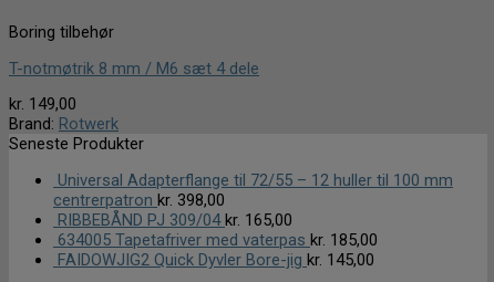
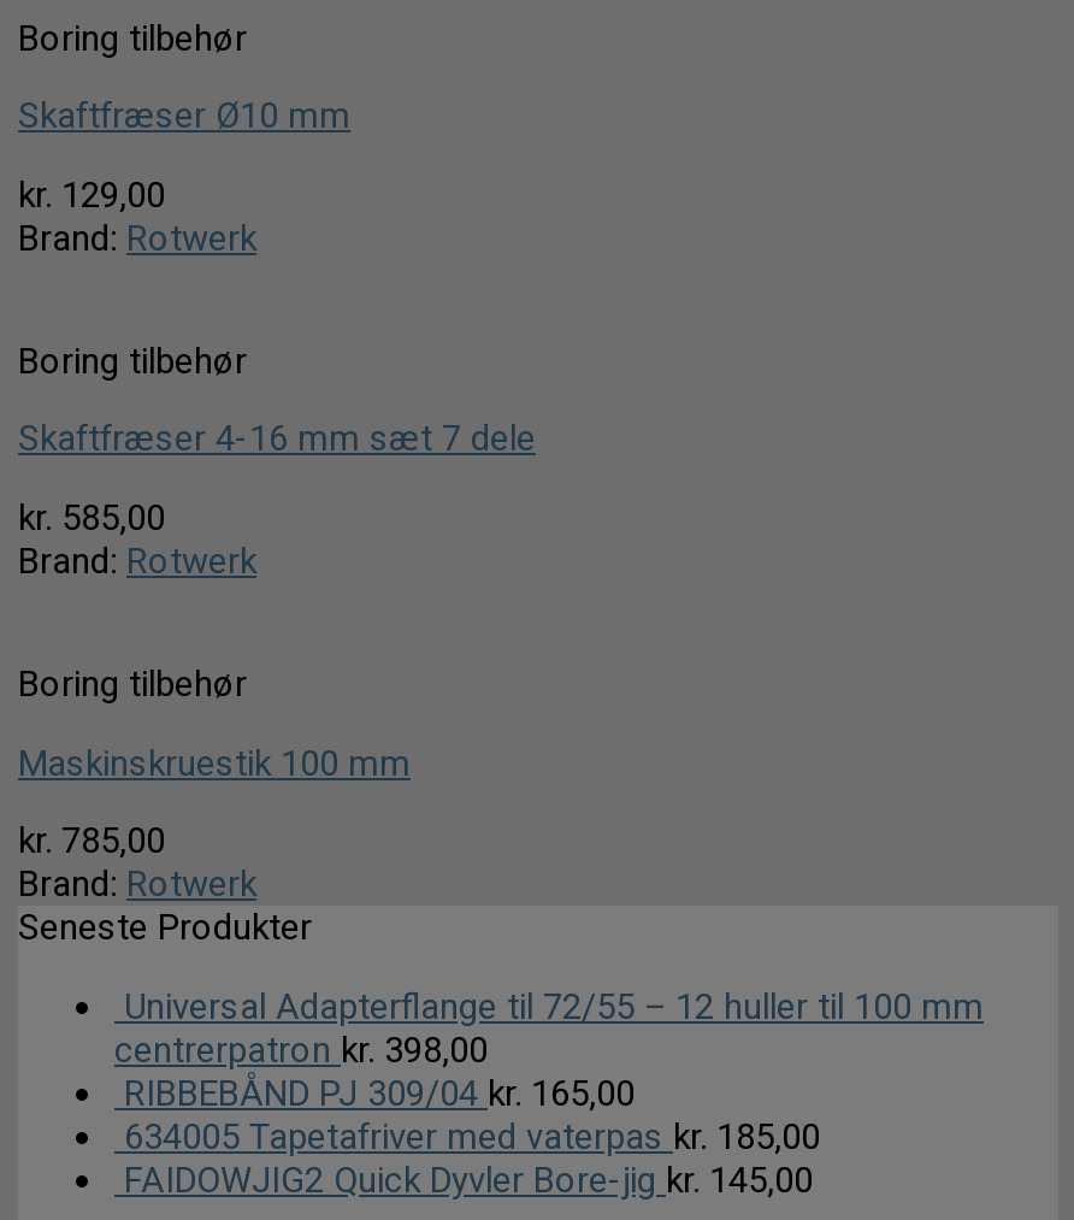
[9,58,259,114] T-notmøtrik 8 mm / M6 sæt 4 dele | kr. 149,00 -> [18,94,536,863] Skaftfræser Ø10 mm | kr. 129,00 | Brand: Rotwerk | Boring tilbehør | Skaftfræser 4-16 mm sæt 7 dele | kr. 585,00 | Brand: Rotwerk | Boring tilbehør | Maskinskruestik 100 mm | kr. 785,00

